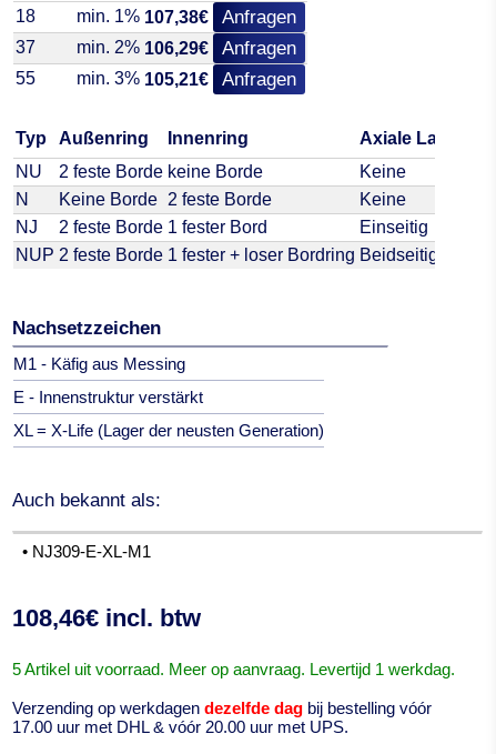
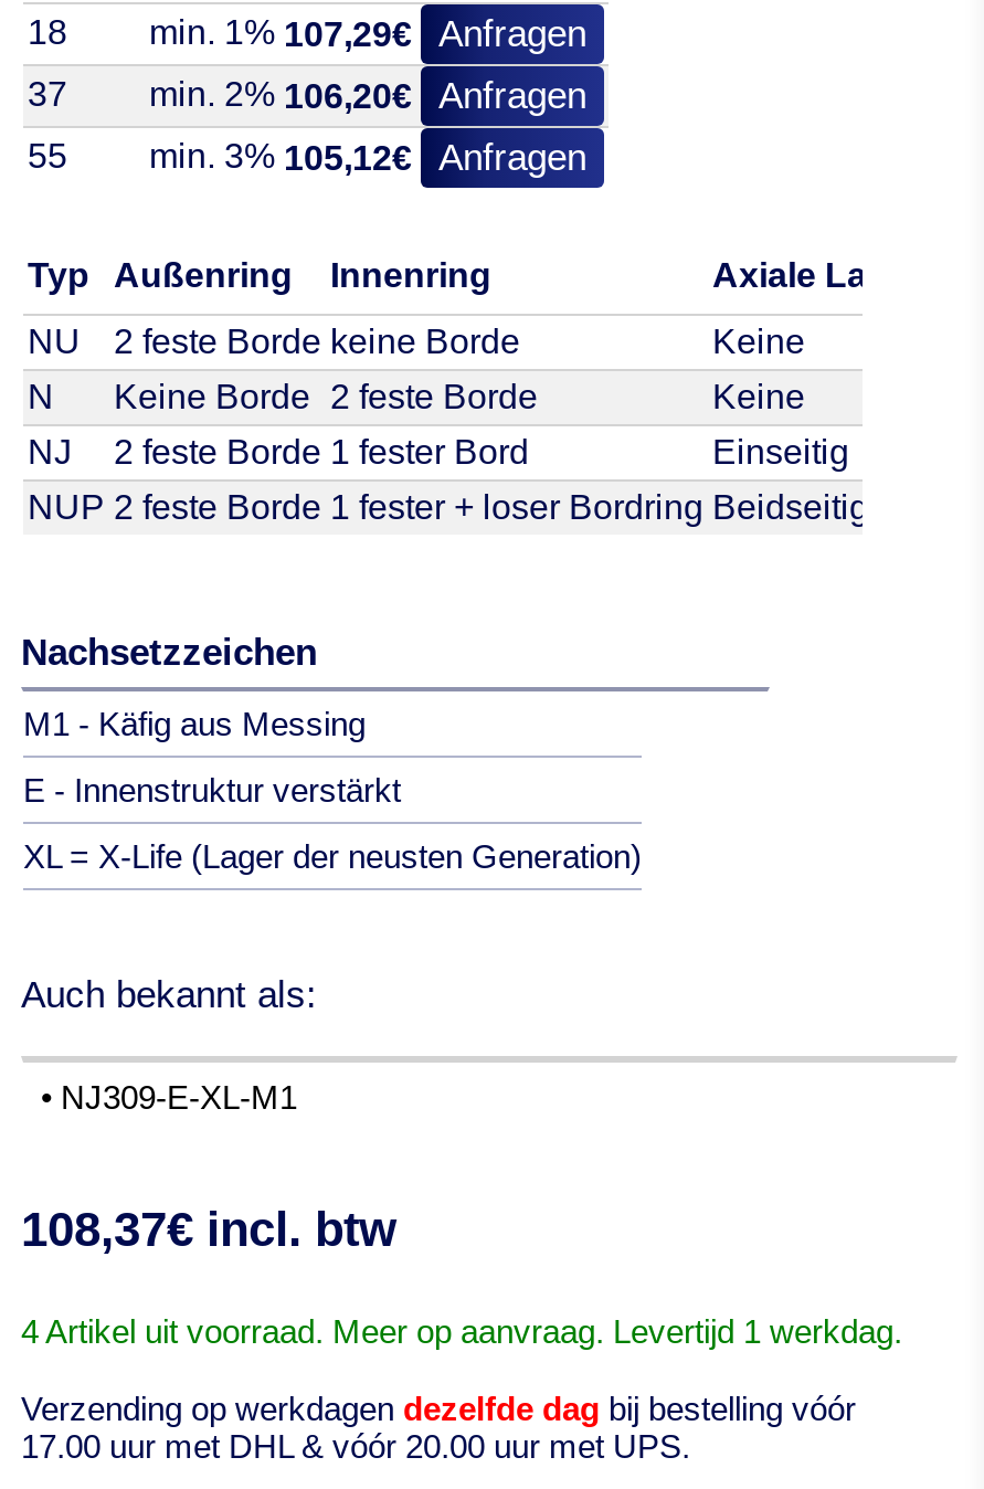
[77,7,296,28] min. 1% 107,38€ Anfragen -> [149,14,586,56] min. 1% 107,29€ Anfragen
[77,38,296,59] min. 2% 106,29€ Anfragen -> [149,76,586,118] min. 2% 106,20€ Anfragen
[77,69,296,90] min. 3% 105,21€ Anfragen -> [149,138,586,180] min. 3% 105,12€ Anfragen
[12,604,201,632] 108,46€ incl. btw -> [21,1202,396,1257] 108,37€ incl. btw
[12,660,455,678] 5 Artikel uit voorraad. Meer op aanvraag. Levertijd 1 werkdag. -> [21,1312,902,1350] 4 Artikel uit voorraad. Meer op aanvraag. Levertijd 1 werkdag.

